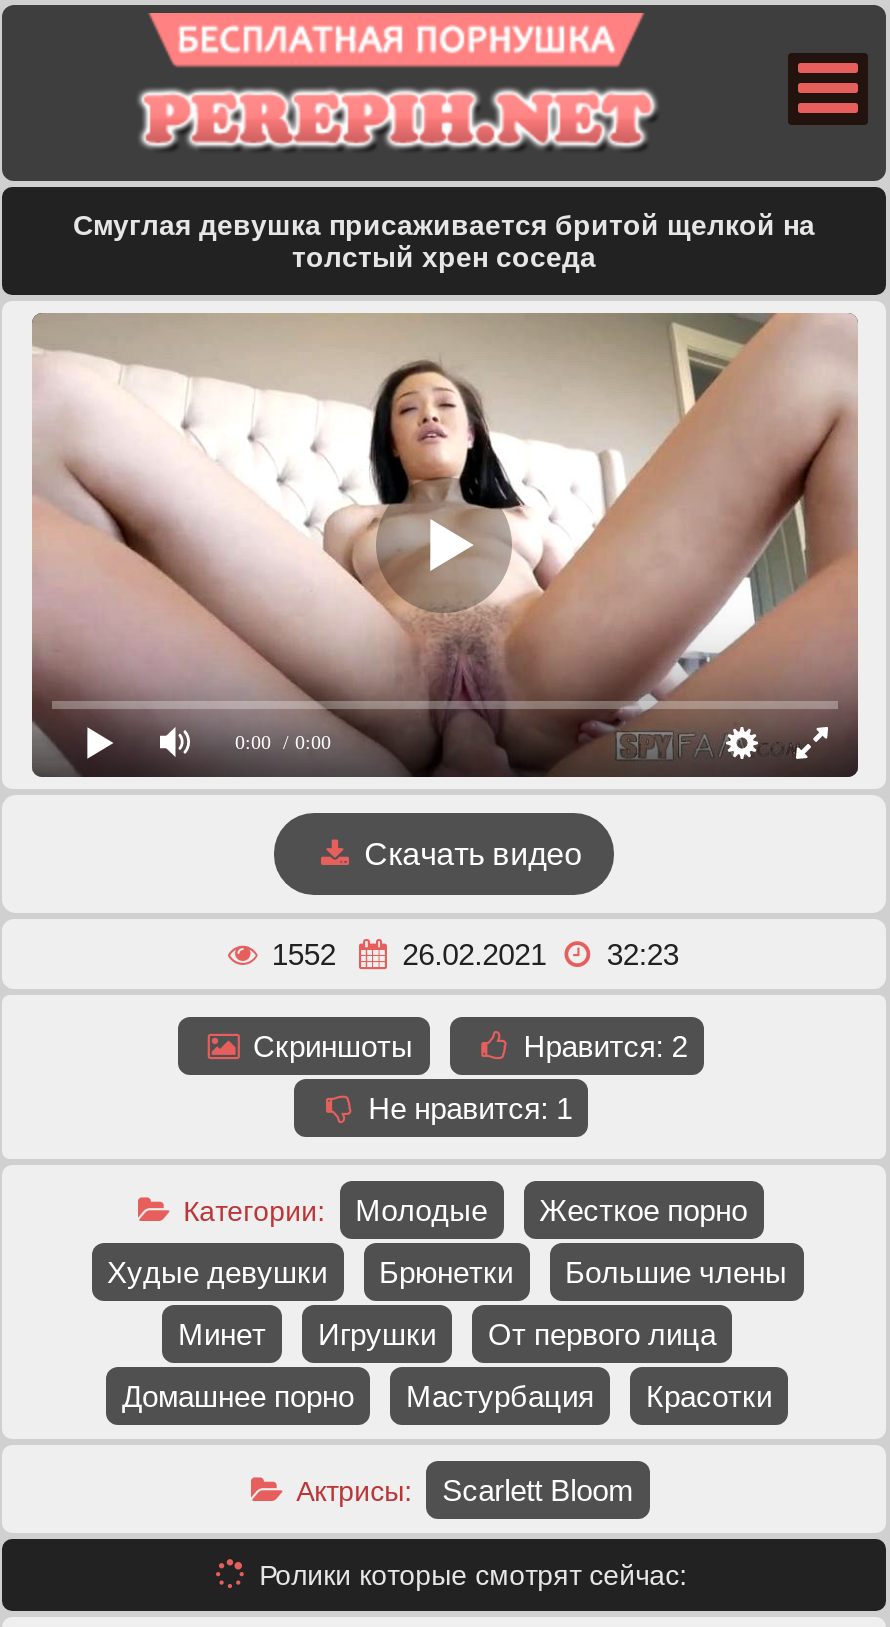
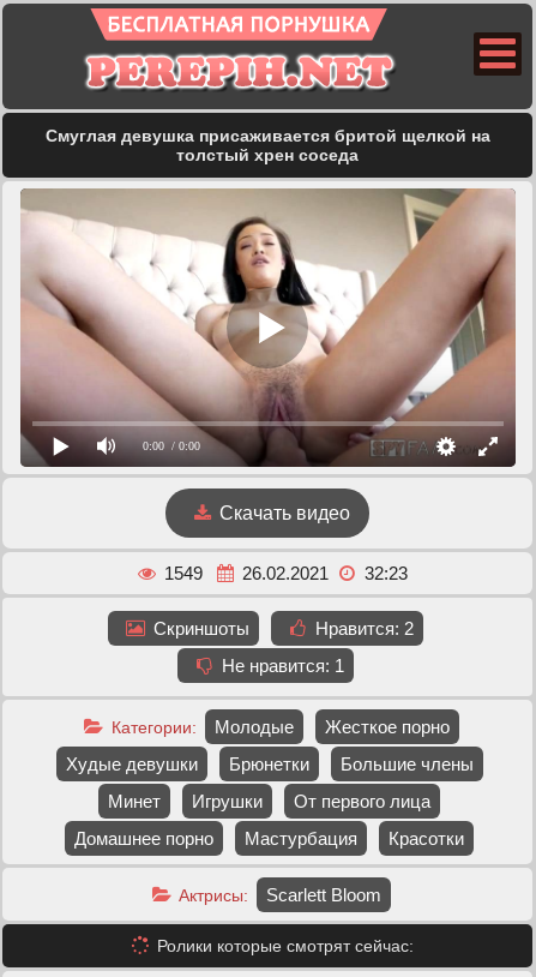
[264,938,679,972] 1552 26.02.2021 32:23 -> [159,563,408,584] 1549 26.02.2021 32:23

